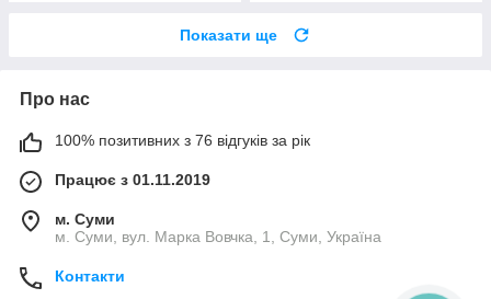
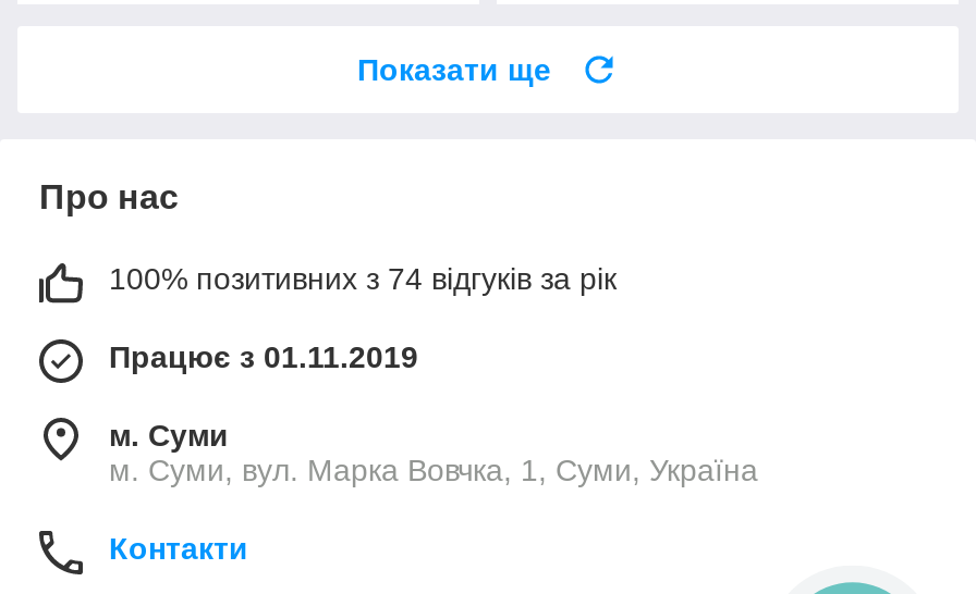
[55,131,310,149] 100% позитивних з 76 відгуків за рік -> [109,261,617,295] 100% позитивних з 74 відгуків за рік

